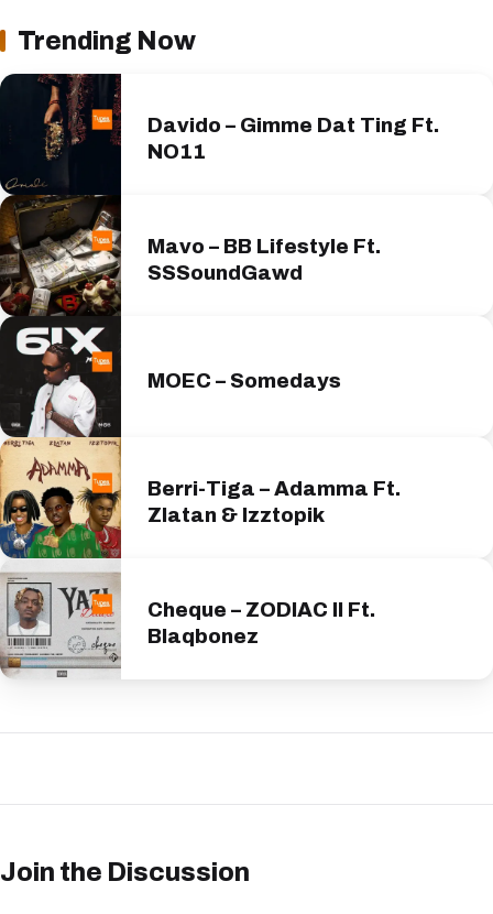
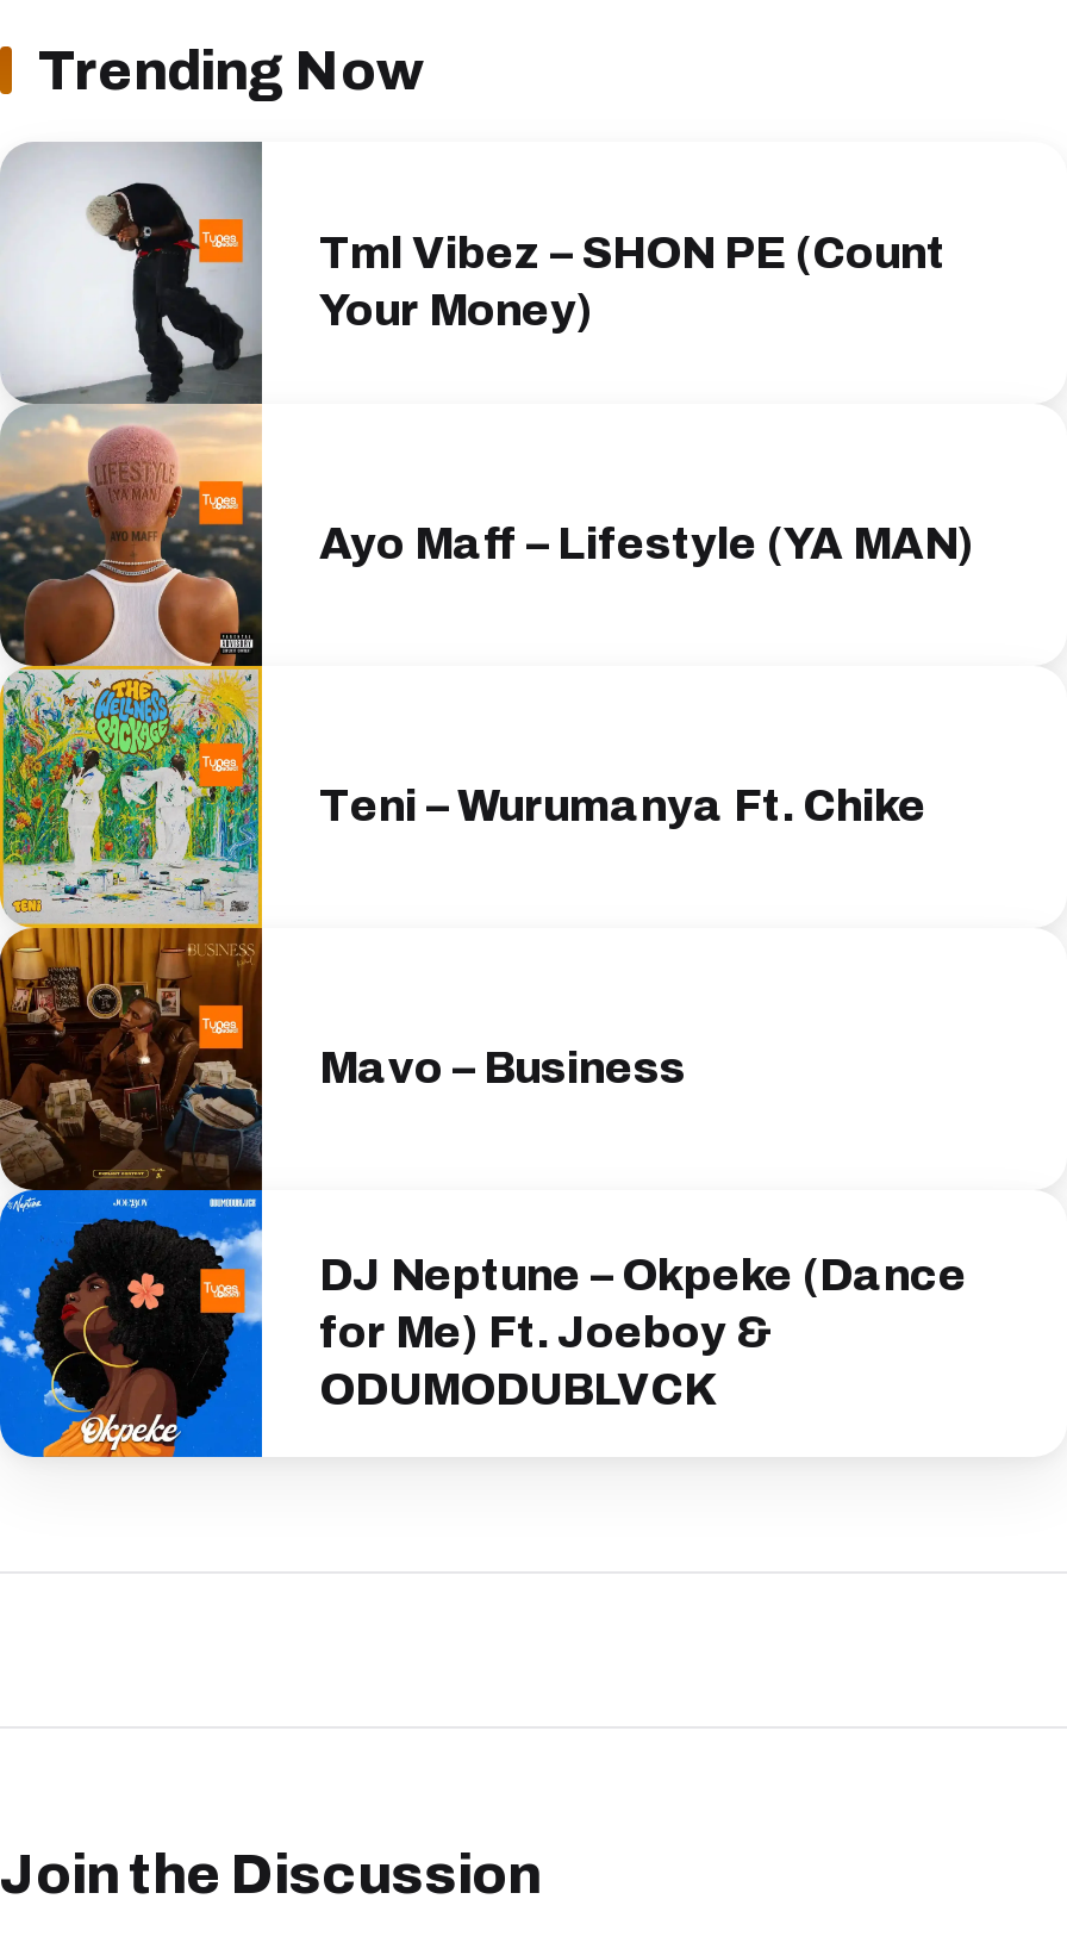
[3,73,439,679] [image] | Davido – Gimme Dat Ting Ft. | NO11 -> [7,144,946,1459] [image] | Tml Vibez – SHON PE (Count | Your Money)
[147,235,381,284] Mavo – BB Lifestyle Ft. | SSSoundGawd -> [319,520,974,568] Ayo Maff – Lifestyle (YA MAN)
[147,370,341,392] MOEC – Somedays -> [319,782,926,830] Teni – Wurumanya Ft. Chike
[147,478,401,526] Berri-Tiga – Adamma Ft. | Zlatan & Izztopik -> [319,1044,686,1092] Mavo – Business
[147,599,375,647] Cheque – ZODIAC II Ft. | Blaqbonez -> [319,1252,967,1414] DJ Neptune – Okpeke (Dance | for Me) Ft. Joeboy & | ODUMODUBLVCK

